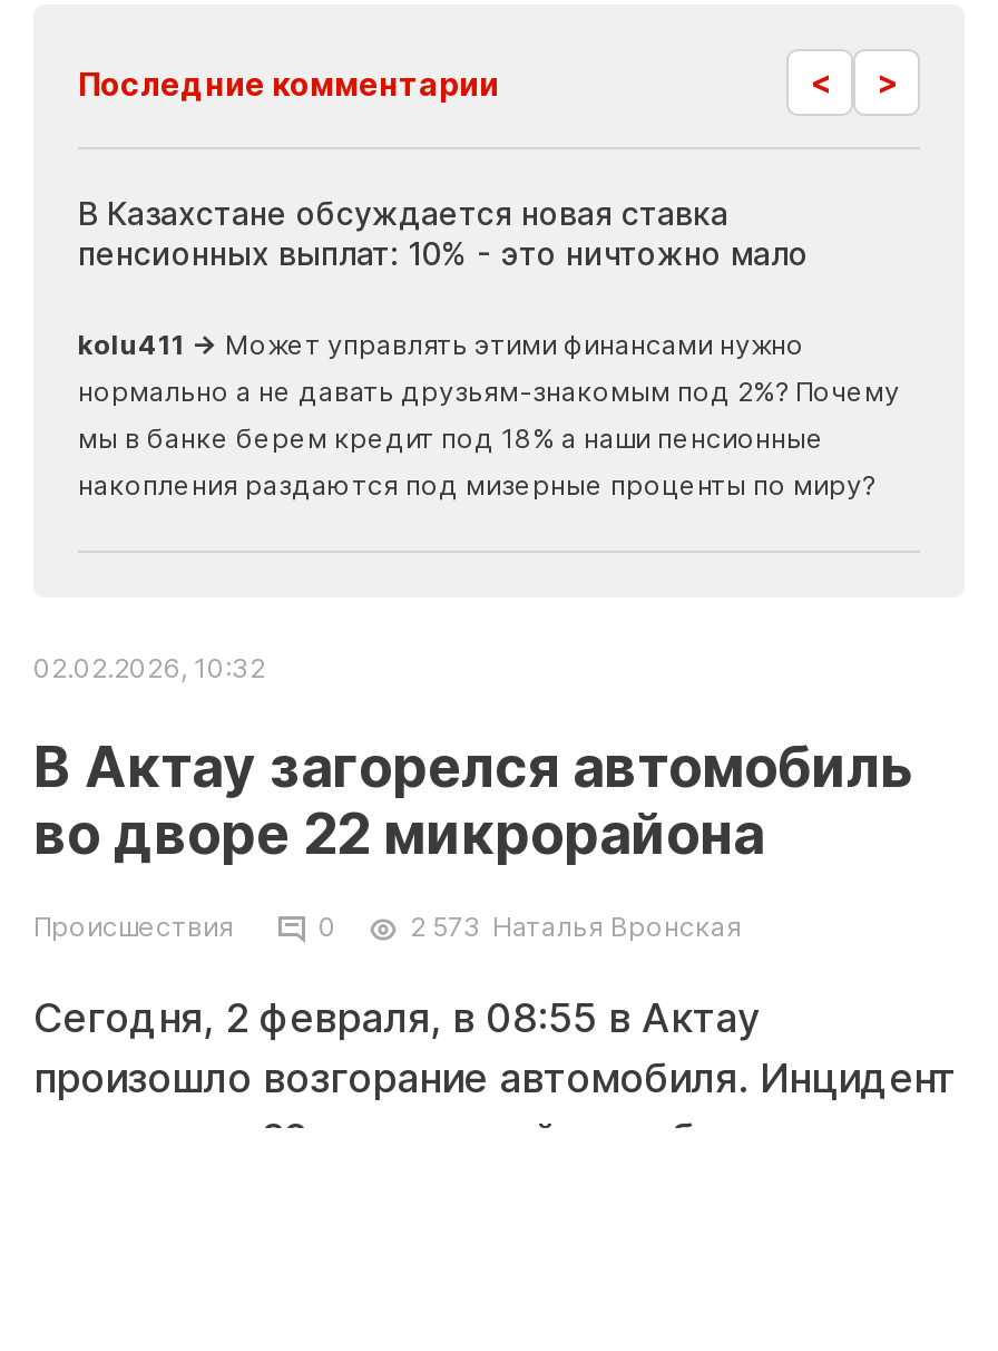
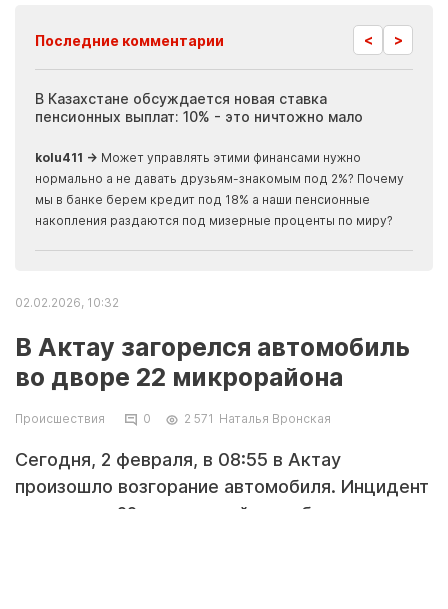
[410,910,742,943] 2 573 Наталья Вронская -> [184,411,331,426] 2 571 Наталья Вронская

